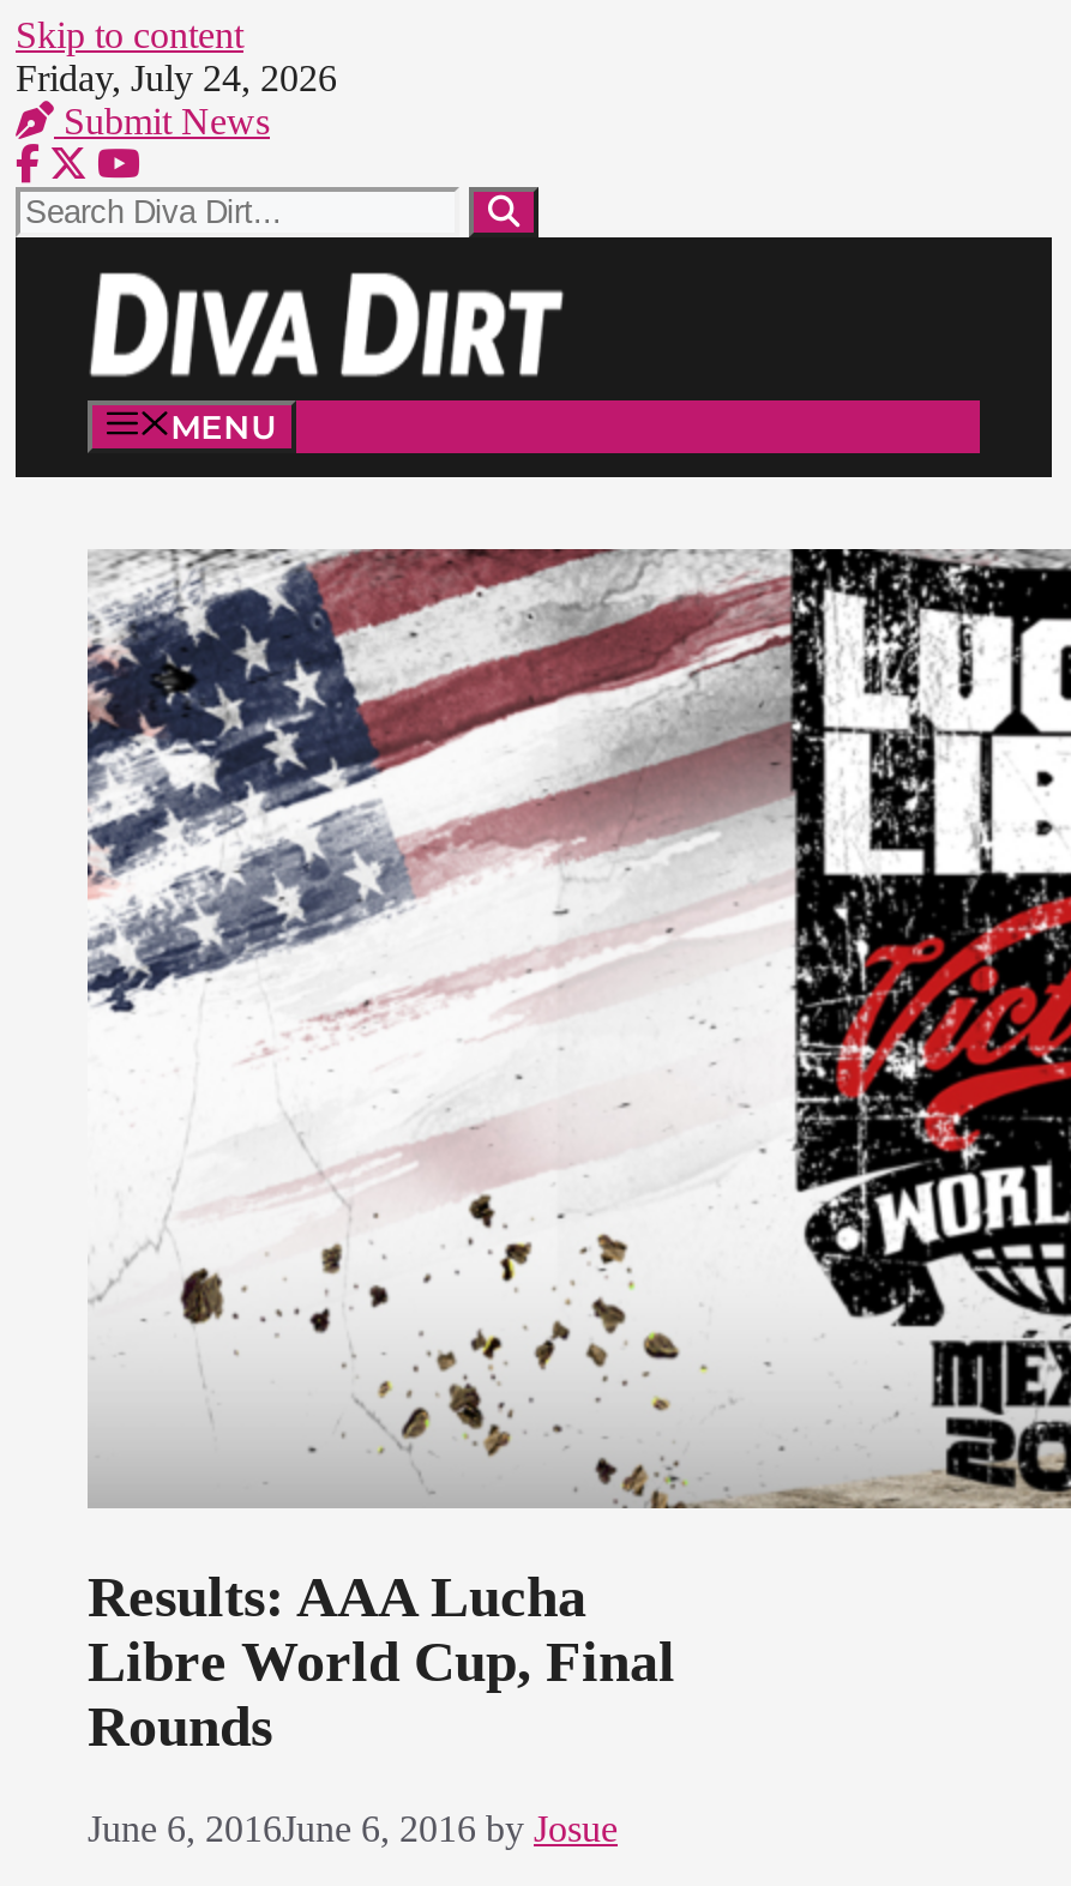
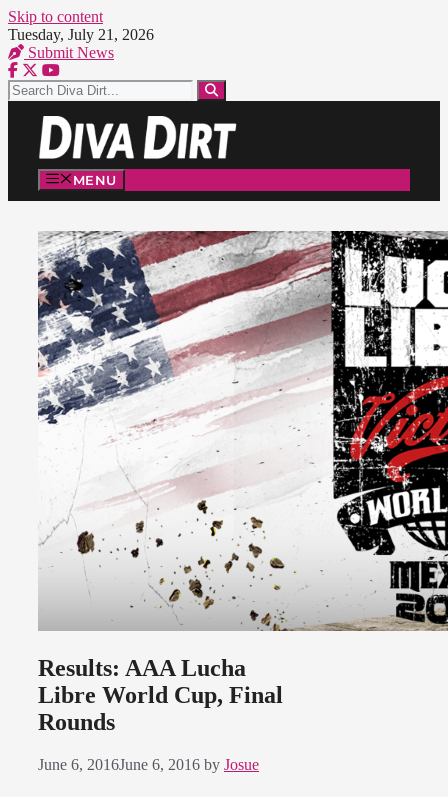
[16,58,337,98] Friday, July 24, 2026 -> [8,26,154,43] Tuesday, July 21, 2026

